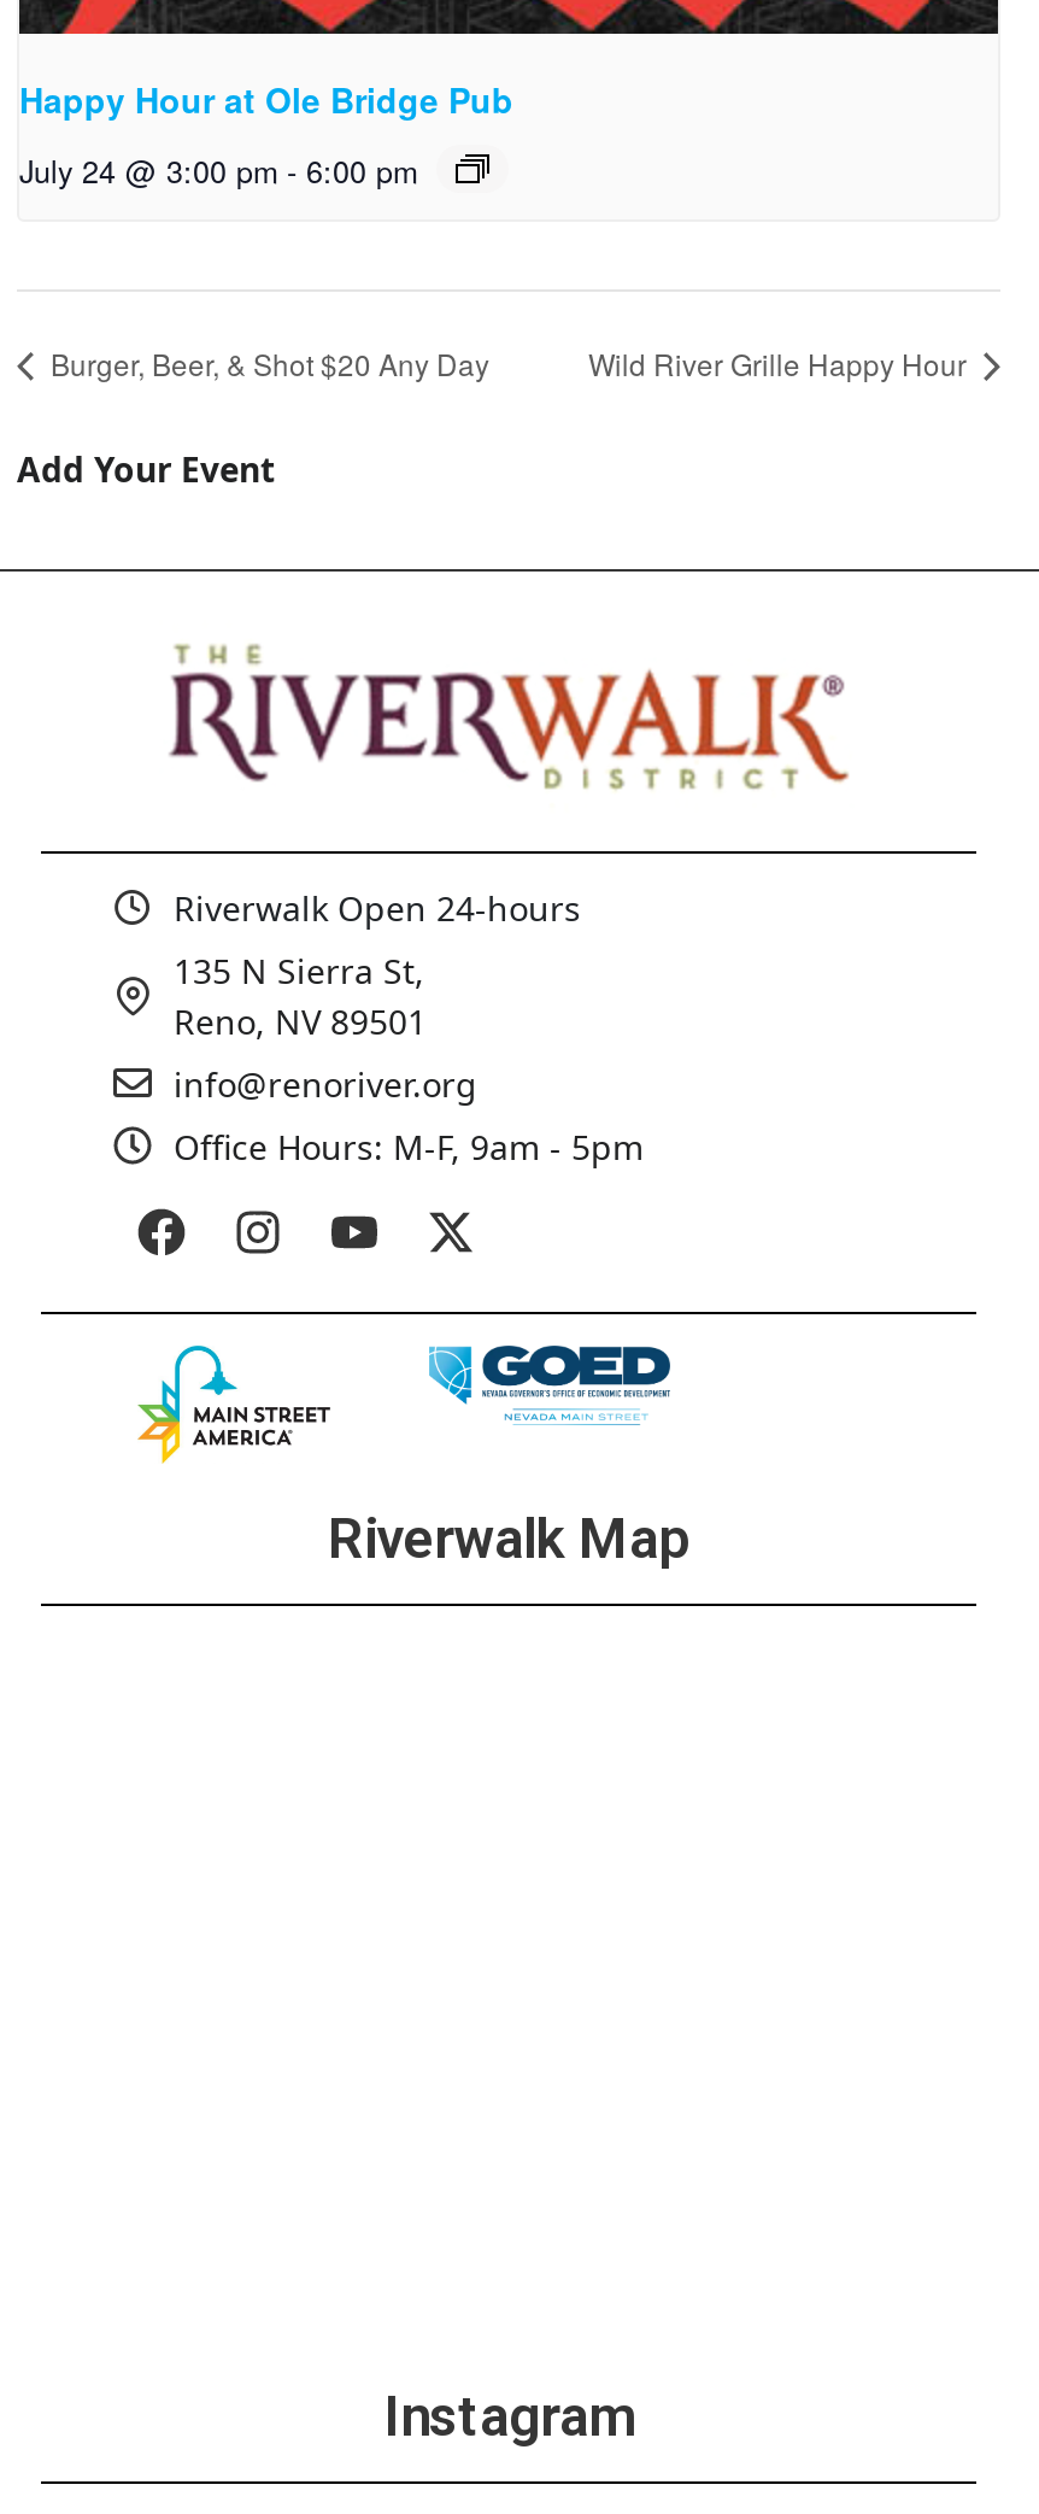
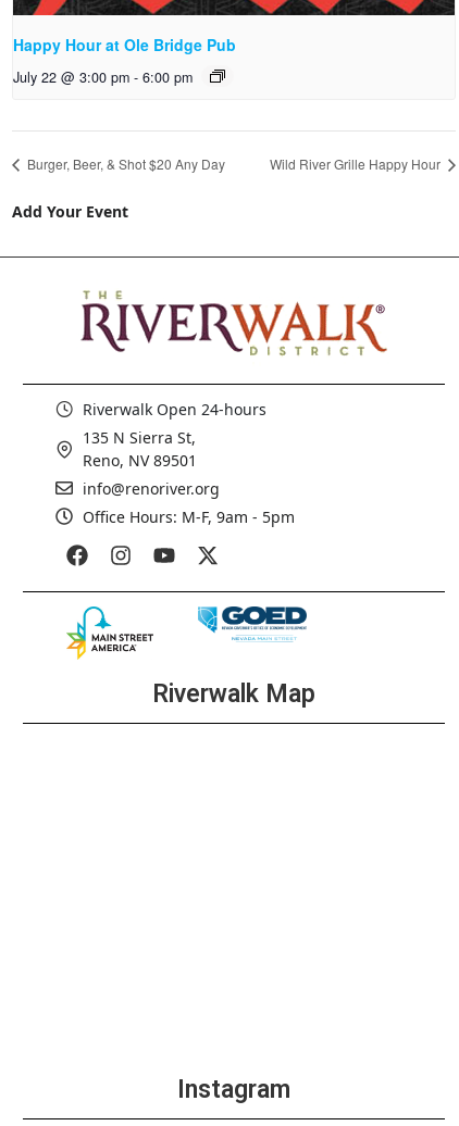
[19,150,417,194] July 24 @ 3:00 pm - 6:00 pm -> [13,68,193,87] July 22 @ 3:00 pm - 6:00 pm

